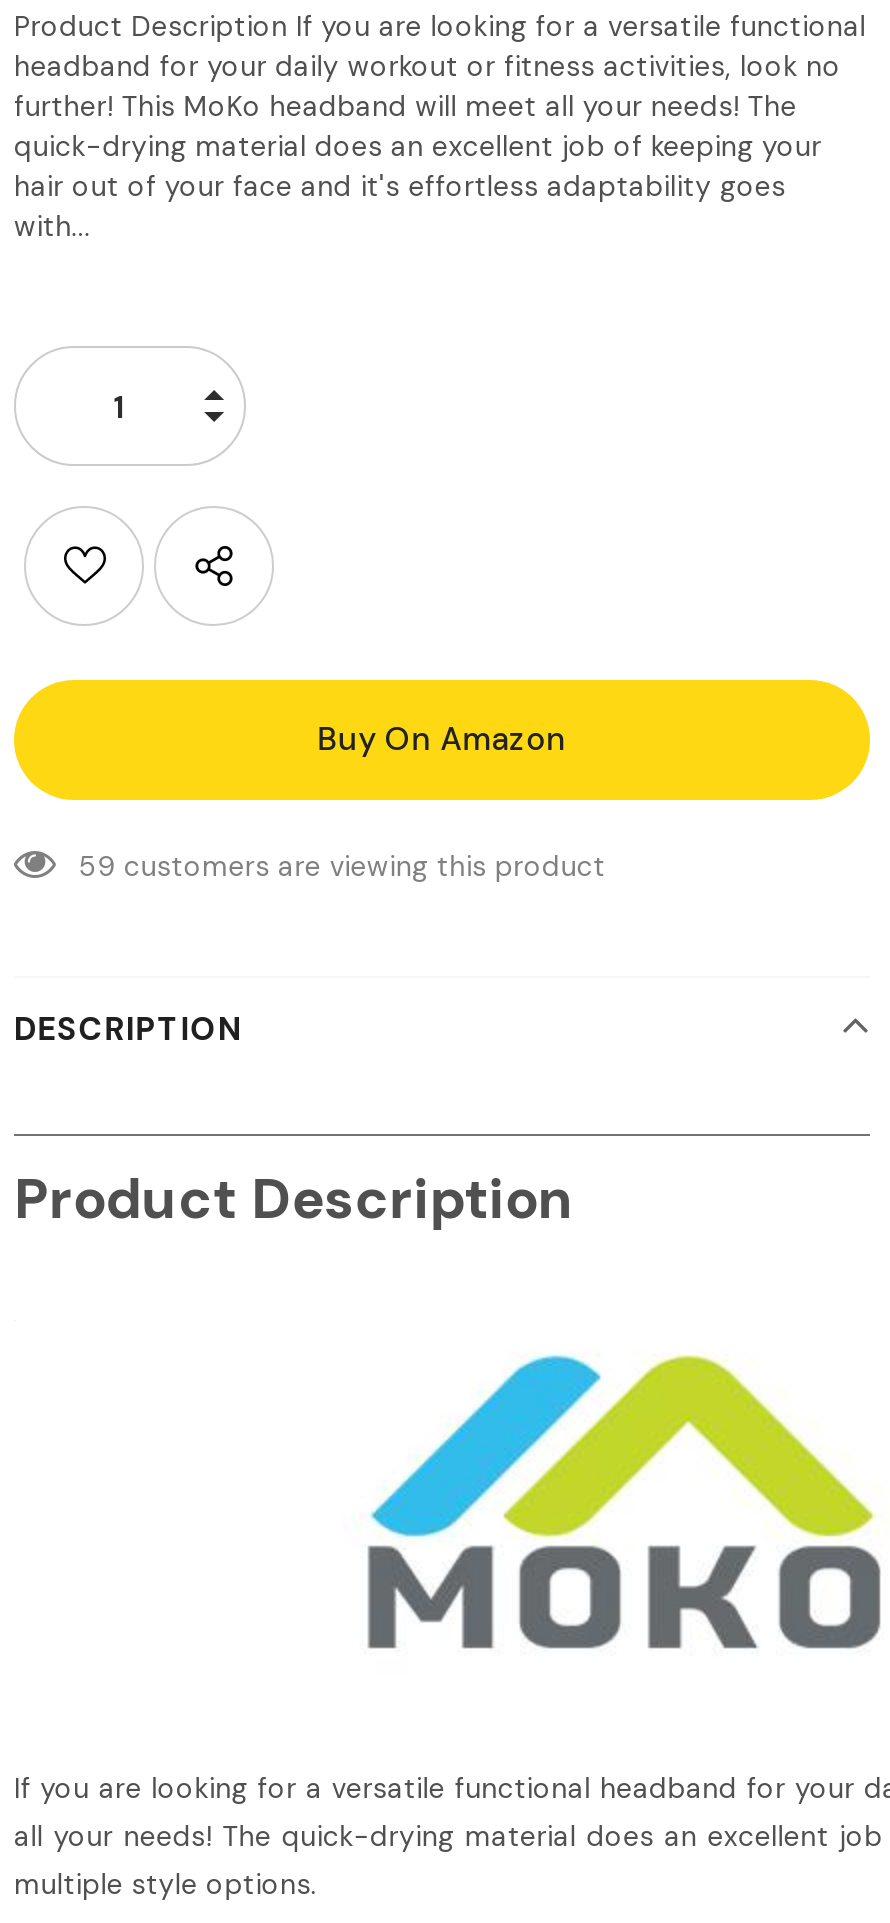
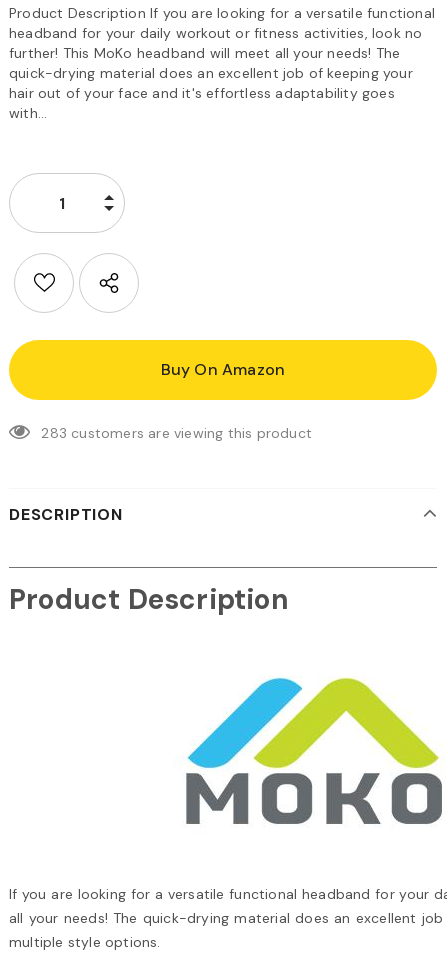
[79,848,606,884] 59 customers are viewing this product -> [41,424,312,442] 283 customers are viewing this product

